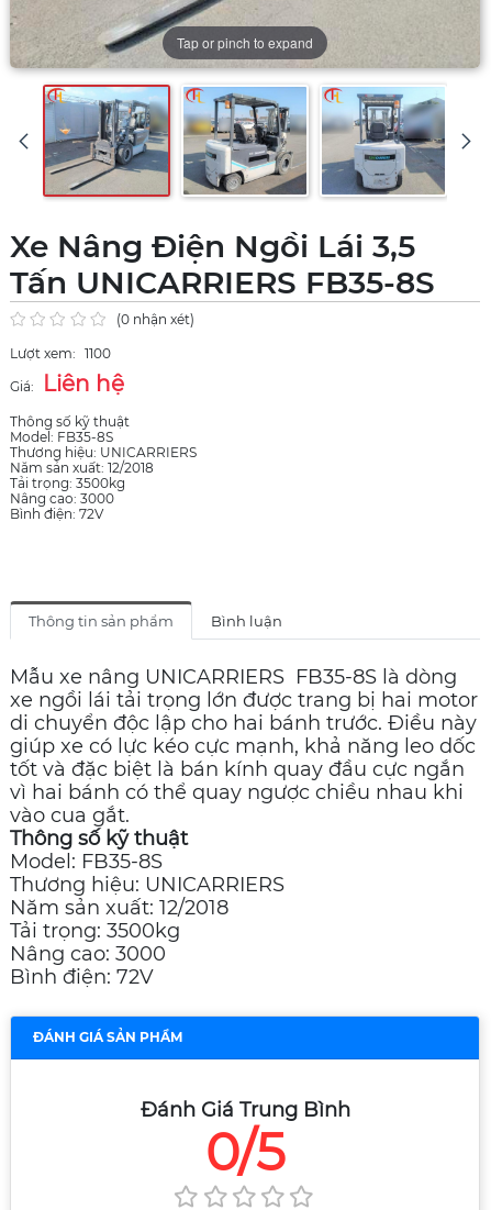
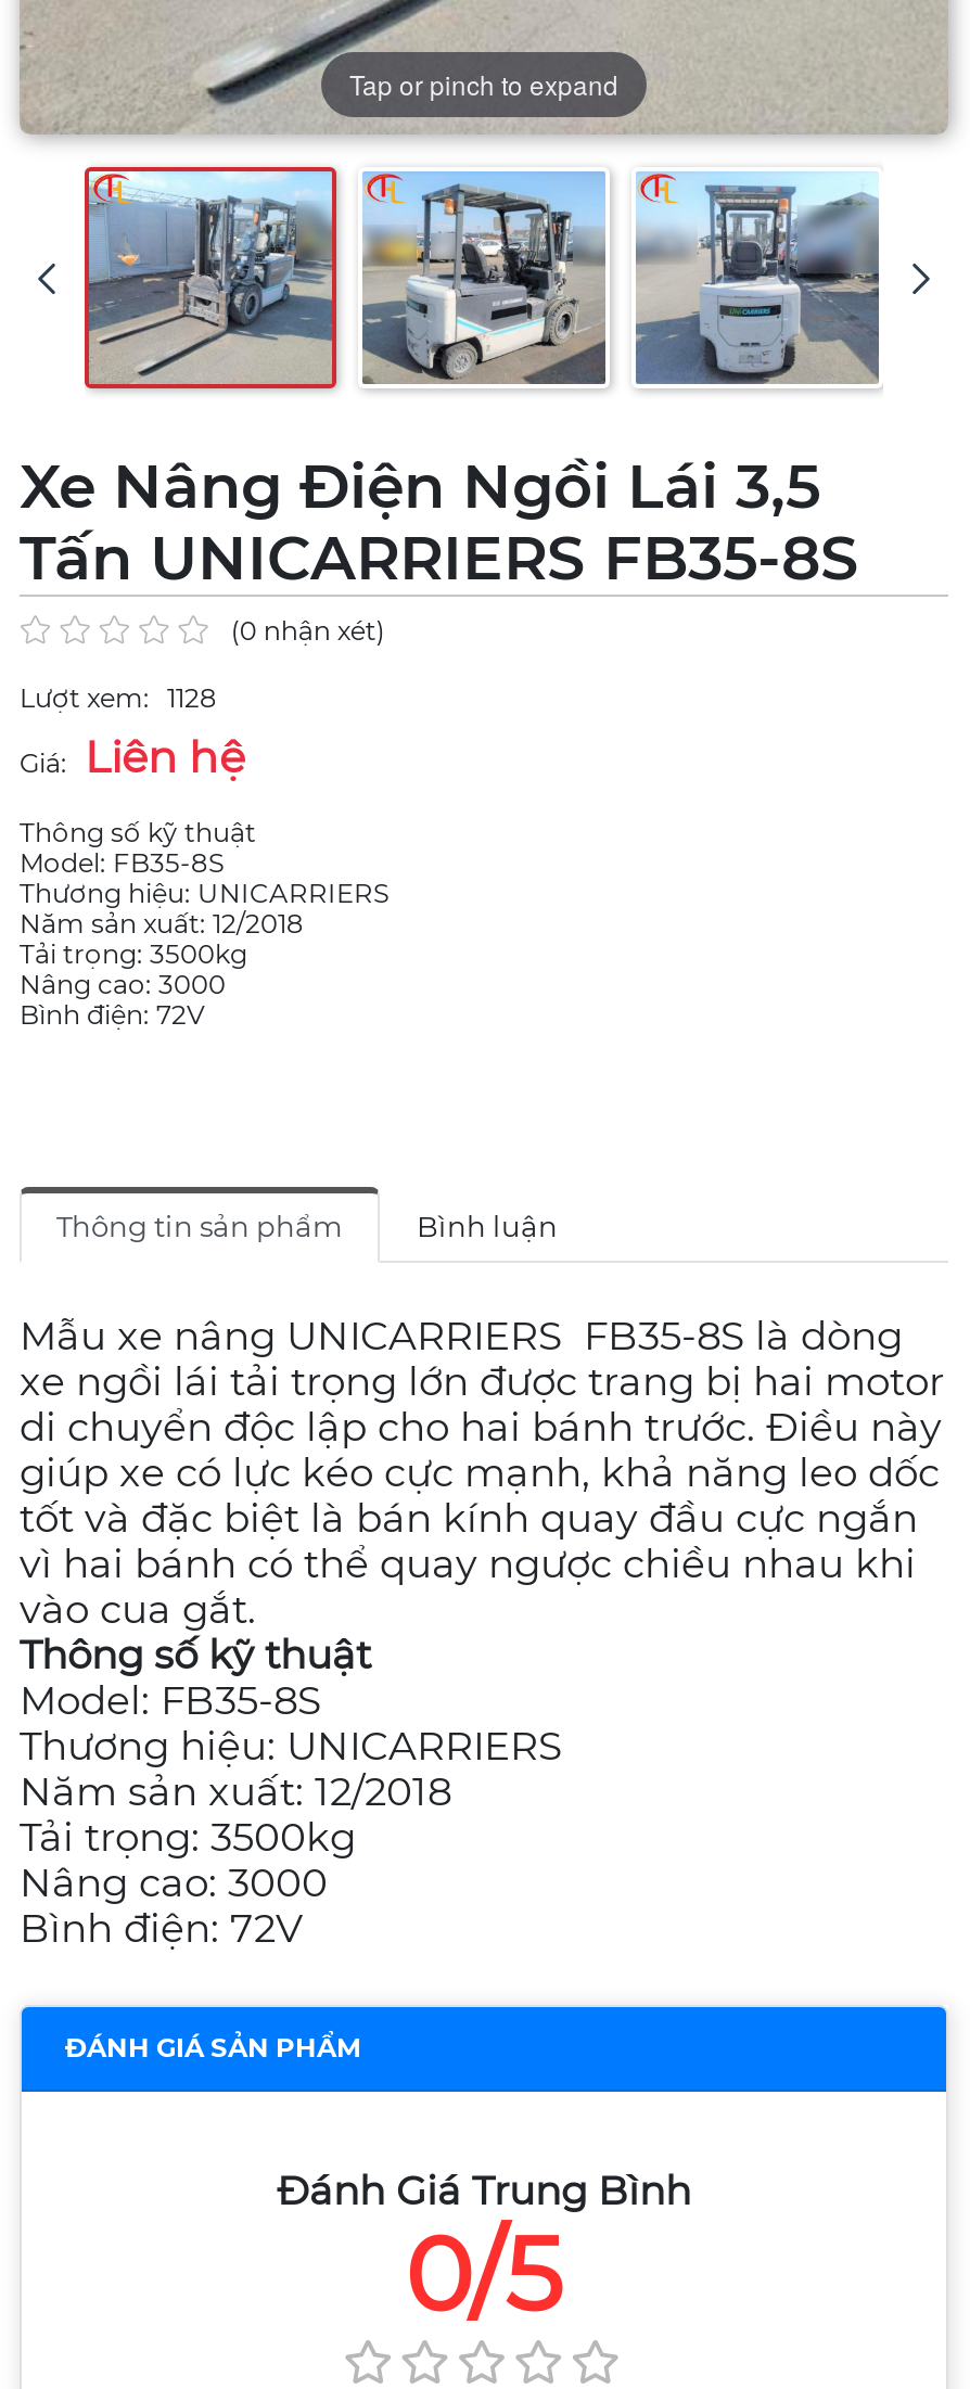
[10,345,111,361] Lượt xem: 1100 -> [20,681,217,714] Lượt xem: 1128

